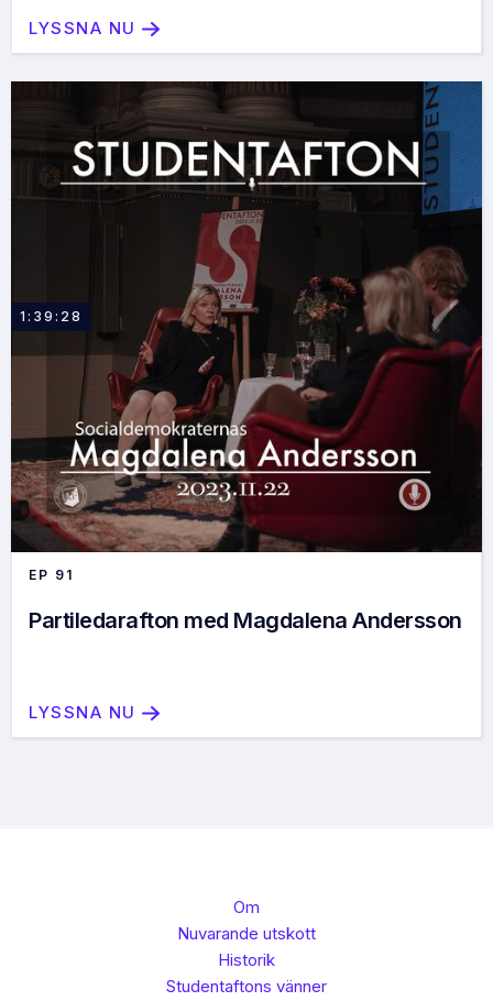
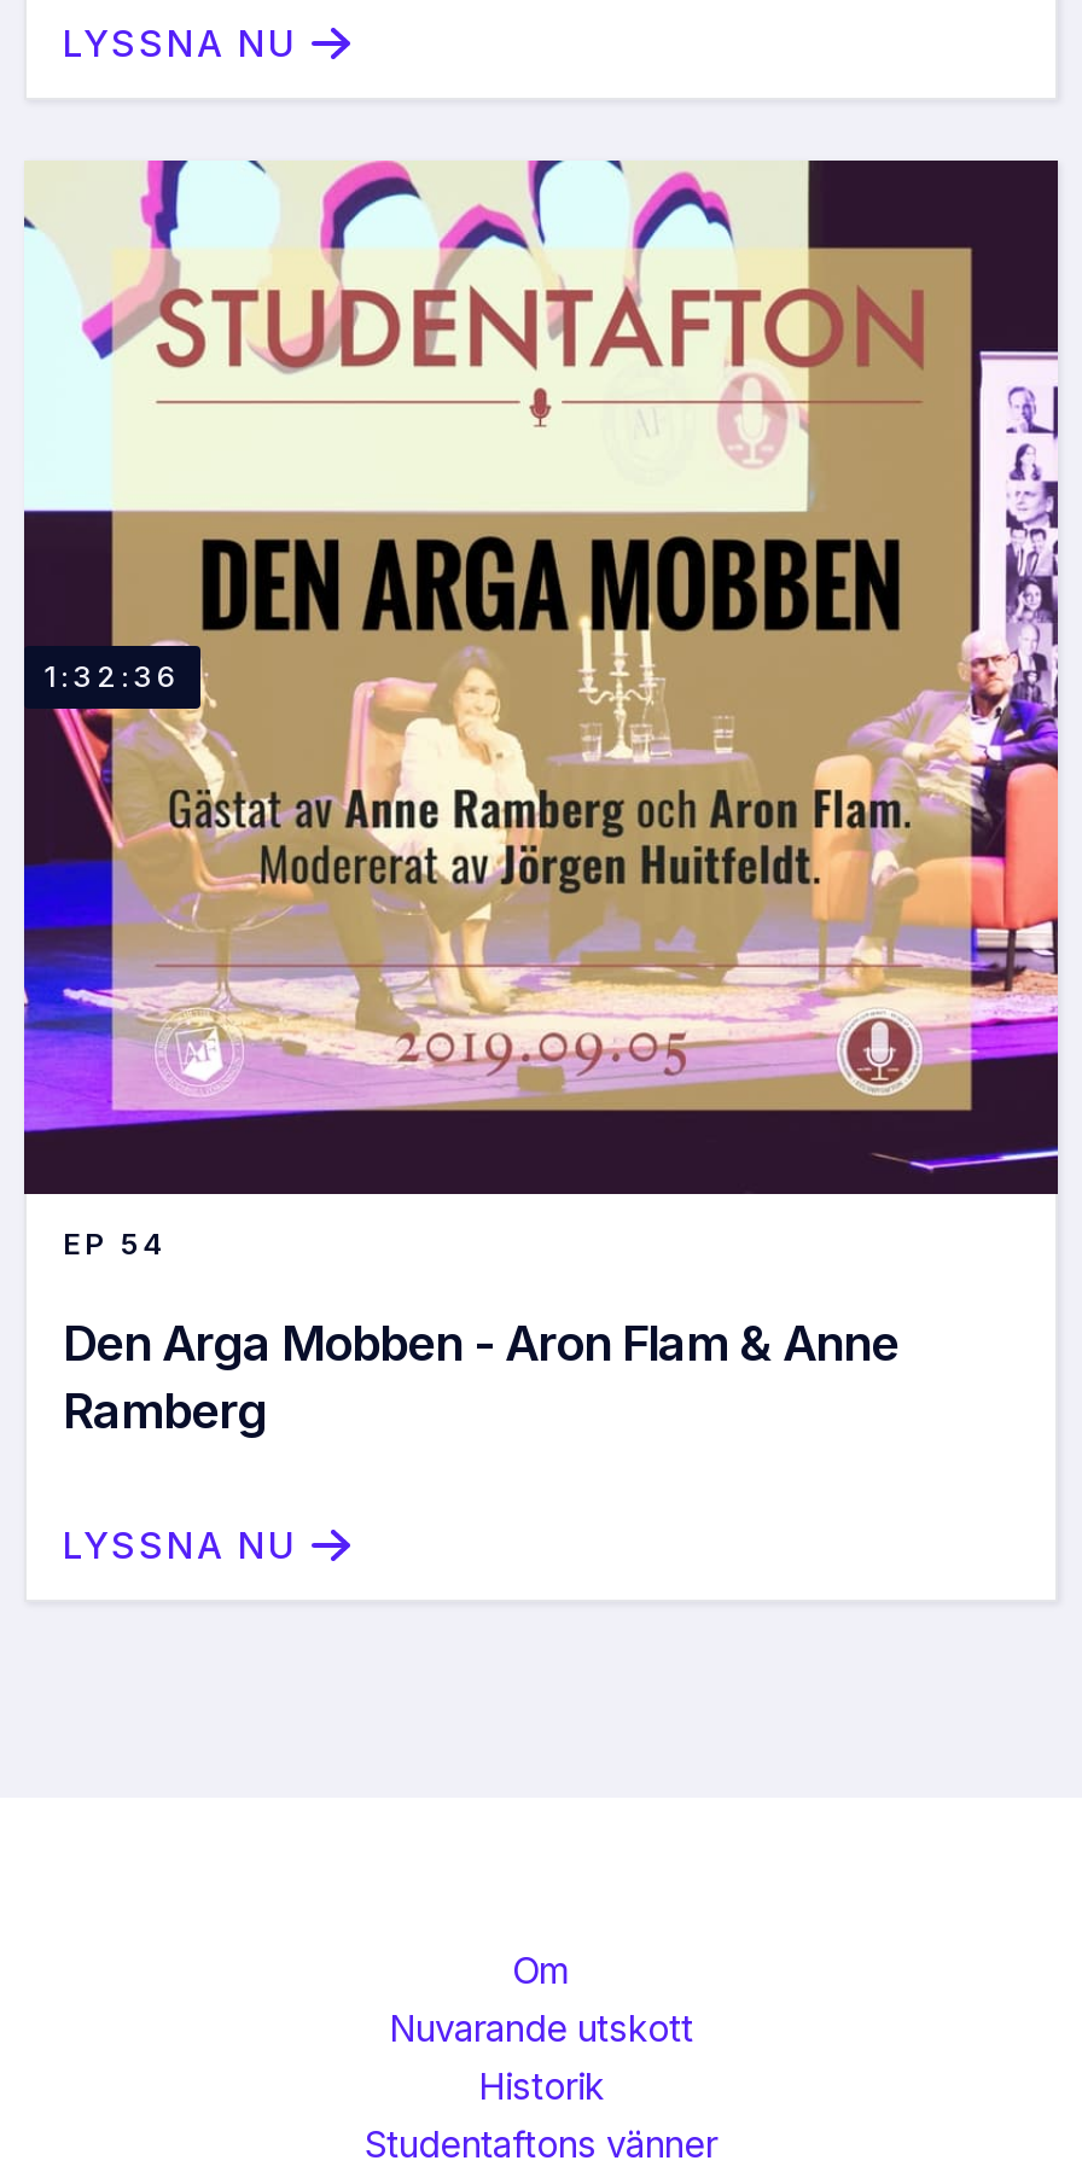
[10,80,483,553] [image] | 1:39:28 -> [22,159,1060,1195] [image] | 1:32:36
[29,567,74,583] EP 91 -> [63,1225,167,1261] EP 54
[29,608,462,634] Partiledarafton med Magdalena Andersson -> [63,1315,898,1440] Den Arga Mobben - Aron Flam & Anne | Ramberg

